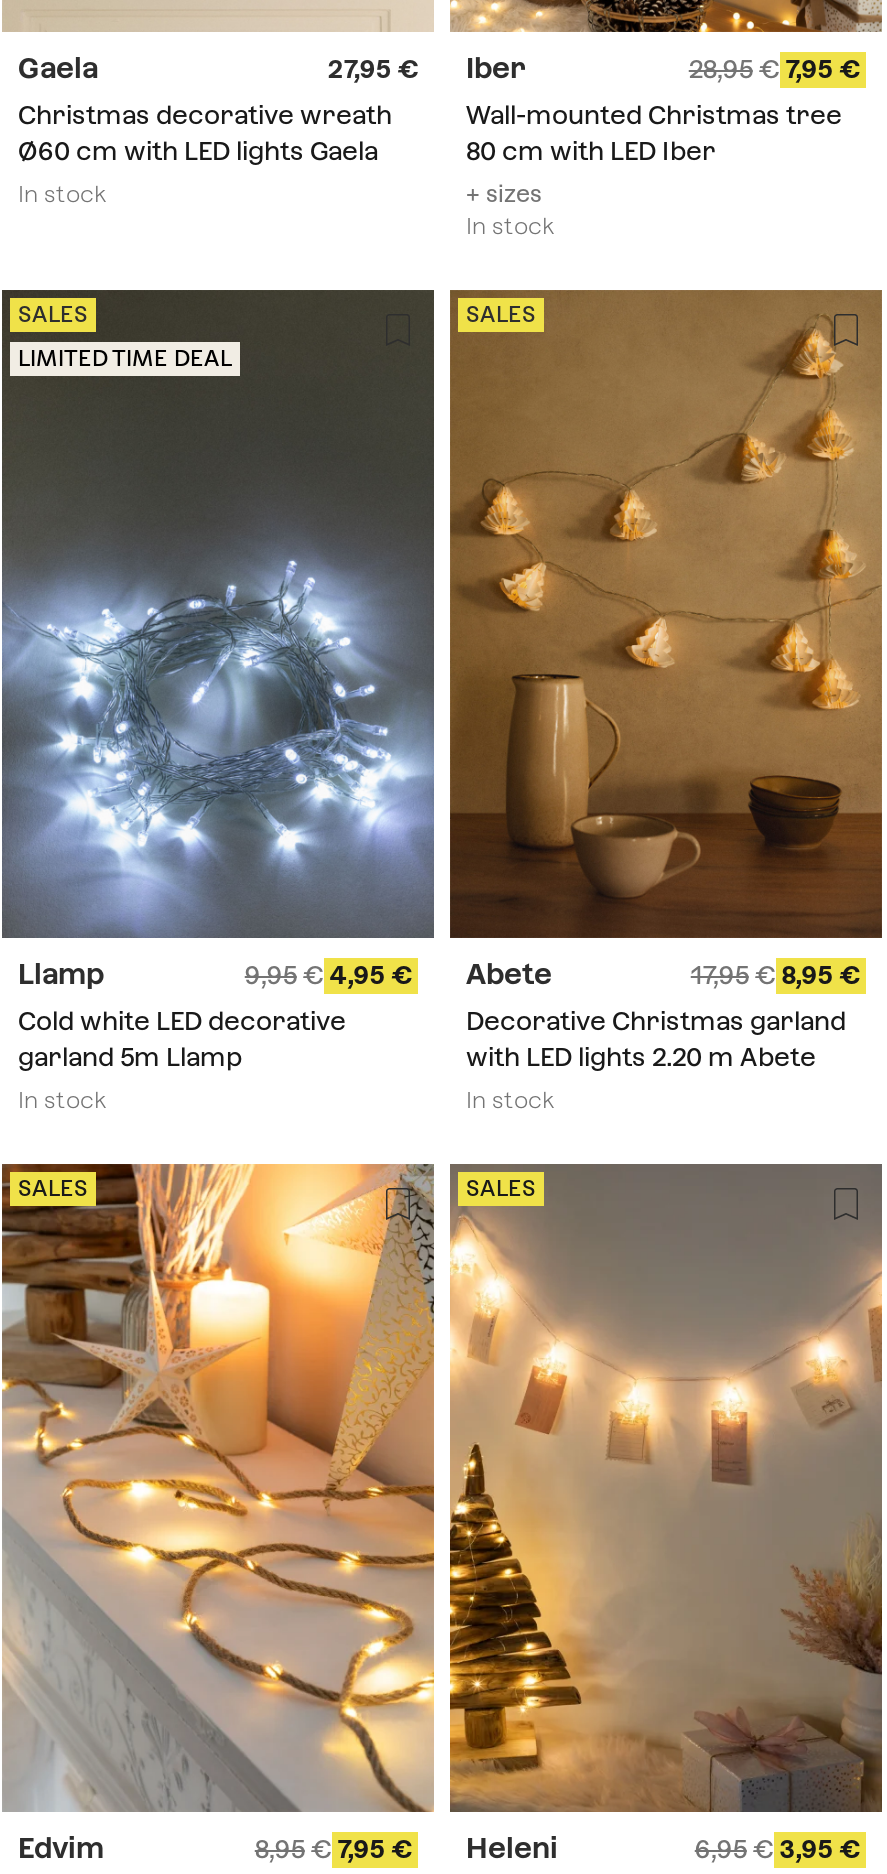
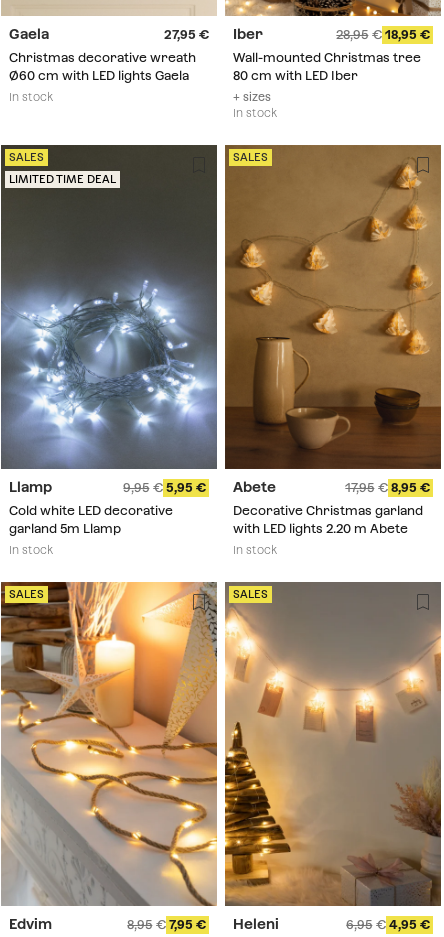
[689,54,833,84] 28,95 7,95 -> [336,27,417,42] 28,95 18,95
[245,960,385,990] 9,95 4,95 -> [123,480,193,495] 9,95 5,95
[695,1834,833,1864] 6,95 3,95 -> [346,917,417,932] 6,95 4,95

